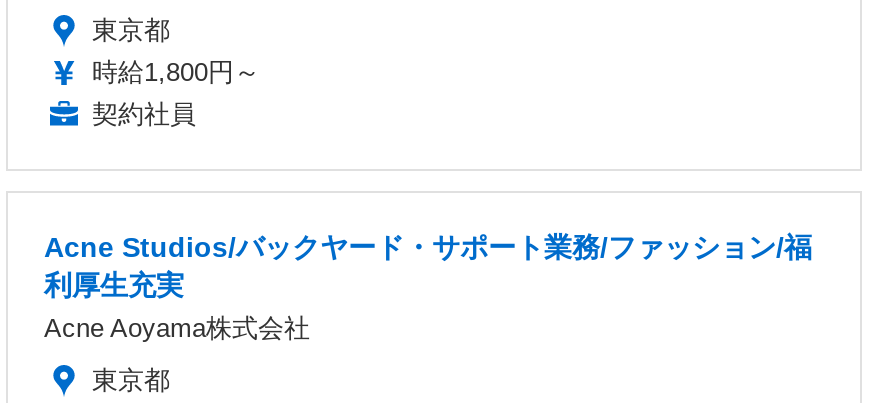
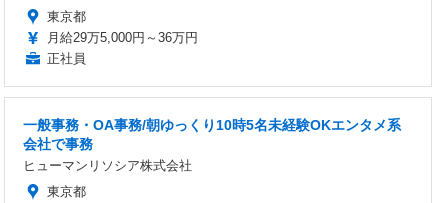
[92,56,260,128] 時給1,800円～ | 契約社員 -> [47,30,198,66] 月給29万5,000円～36万円 | 正社員
[44,230,812,342] Acne Studios/バックヤード・サポート業務/ファッション/福 | 利厚生充実 | Acne Aoyama株式会社 -> [23,117,401,173] 一般事務・OA事務/朝ゆっくり10時5名未経験OKエンタメ系 | 会社で事務 | ヒューマンリソシア株式会社

